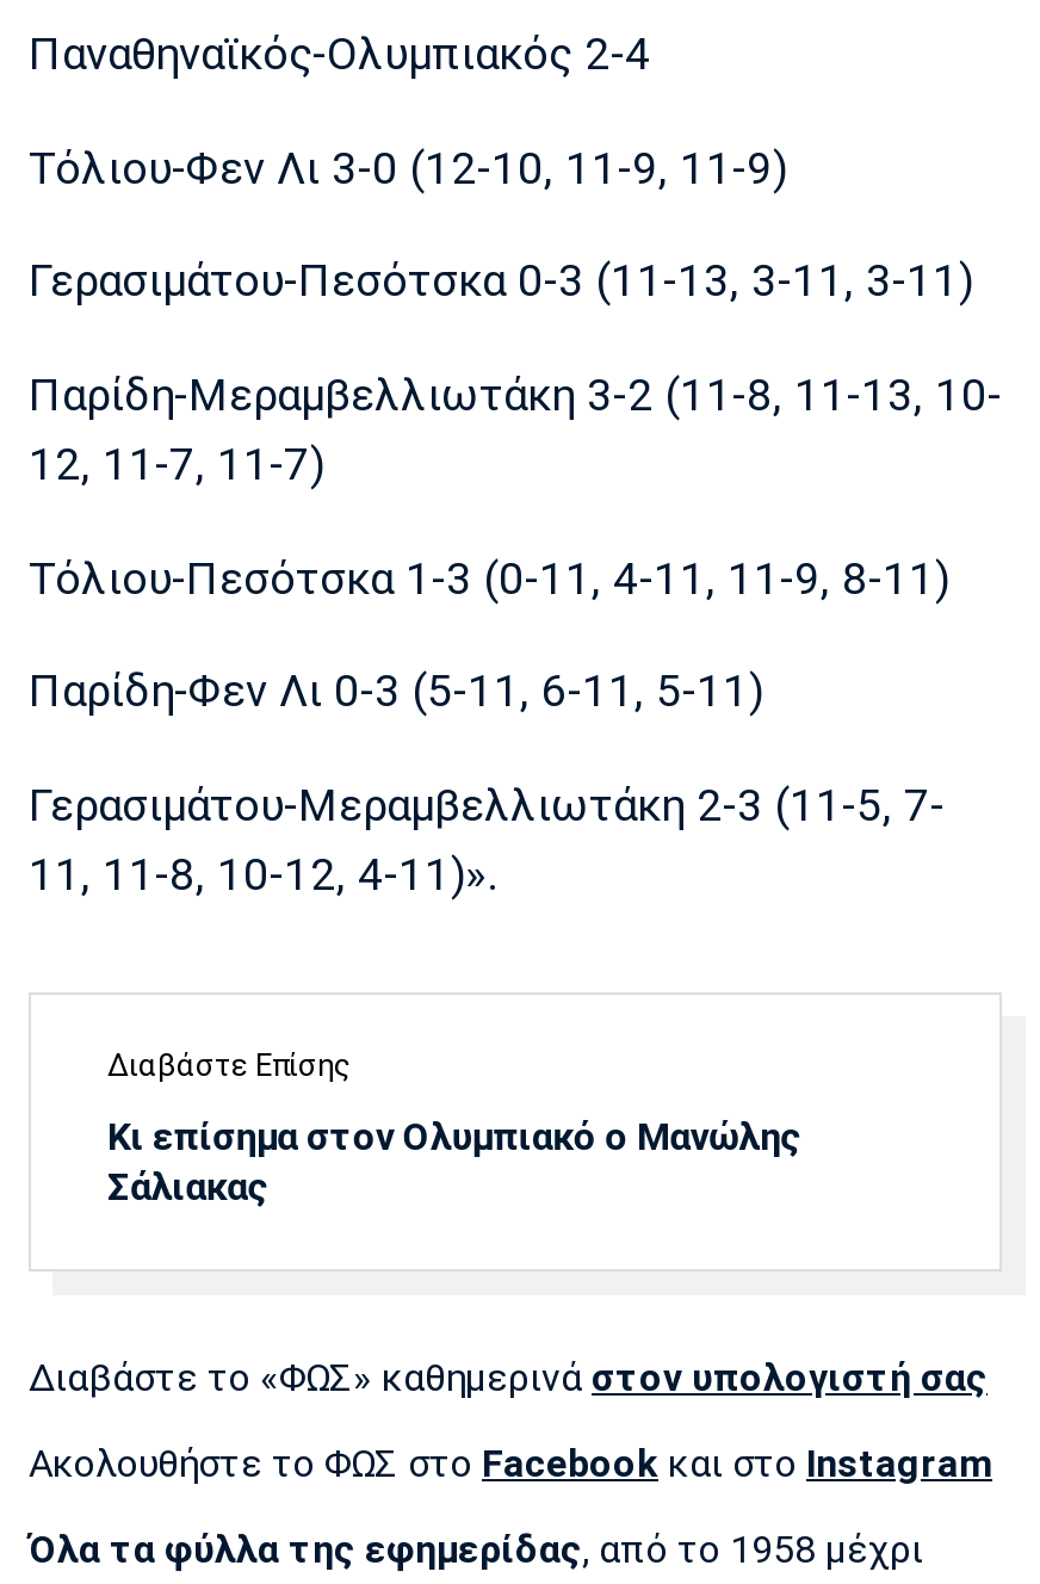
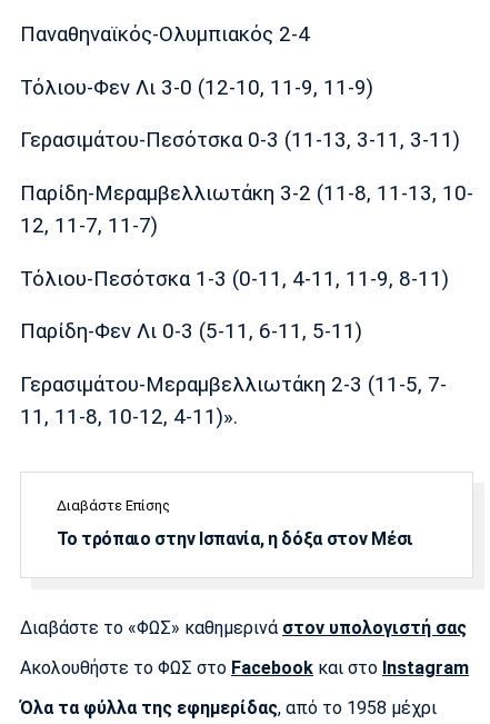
[107,1114,801,1209] Κι επίσημα στον Ολυμπιακό ο Μανώλης | Σάλιακας -> [57,528,413,549] Το τρόπαιο στην Ισπανία, η δόξα στον Μέσι

